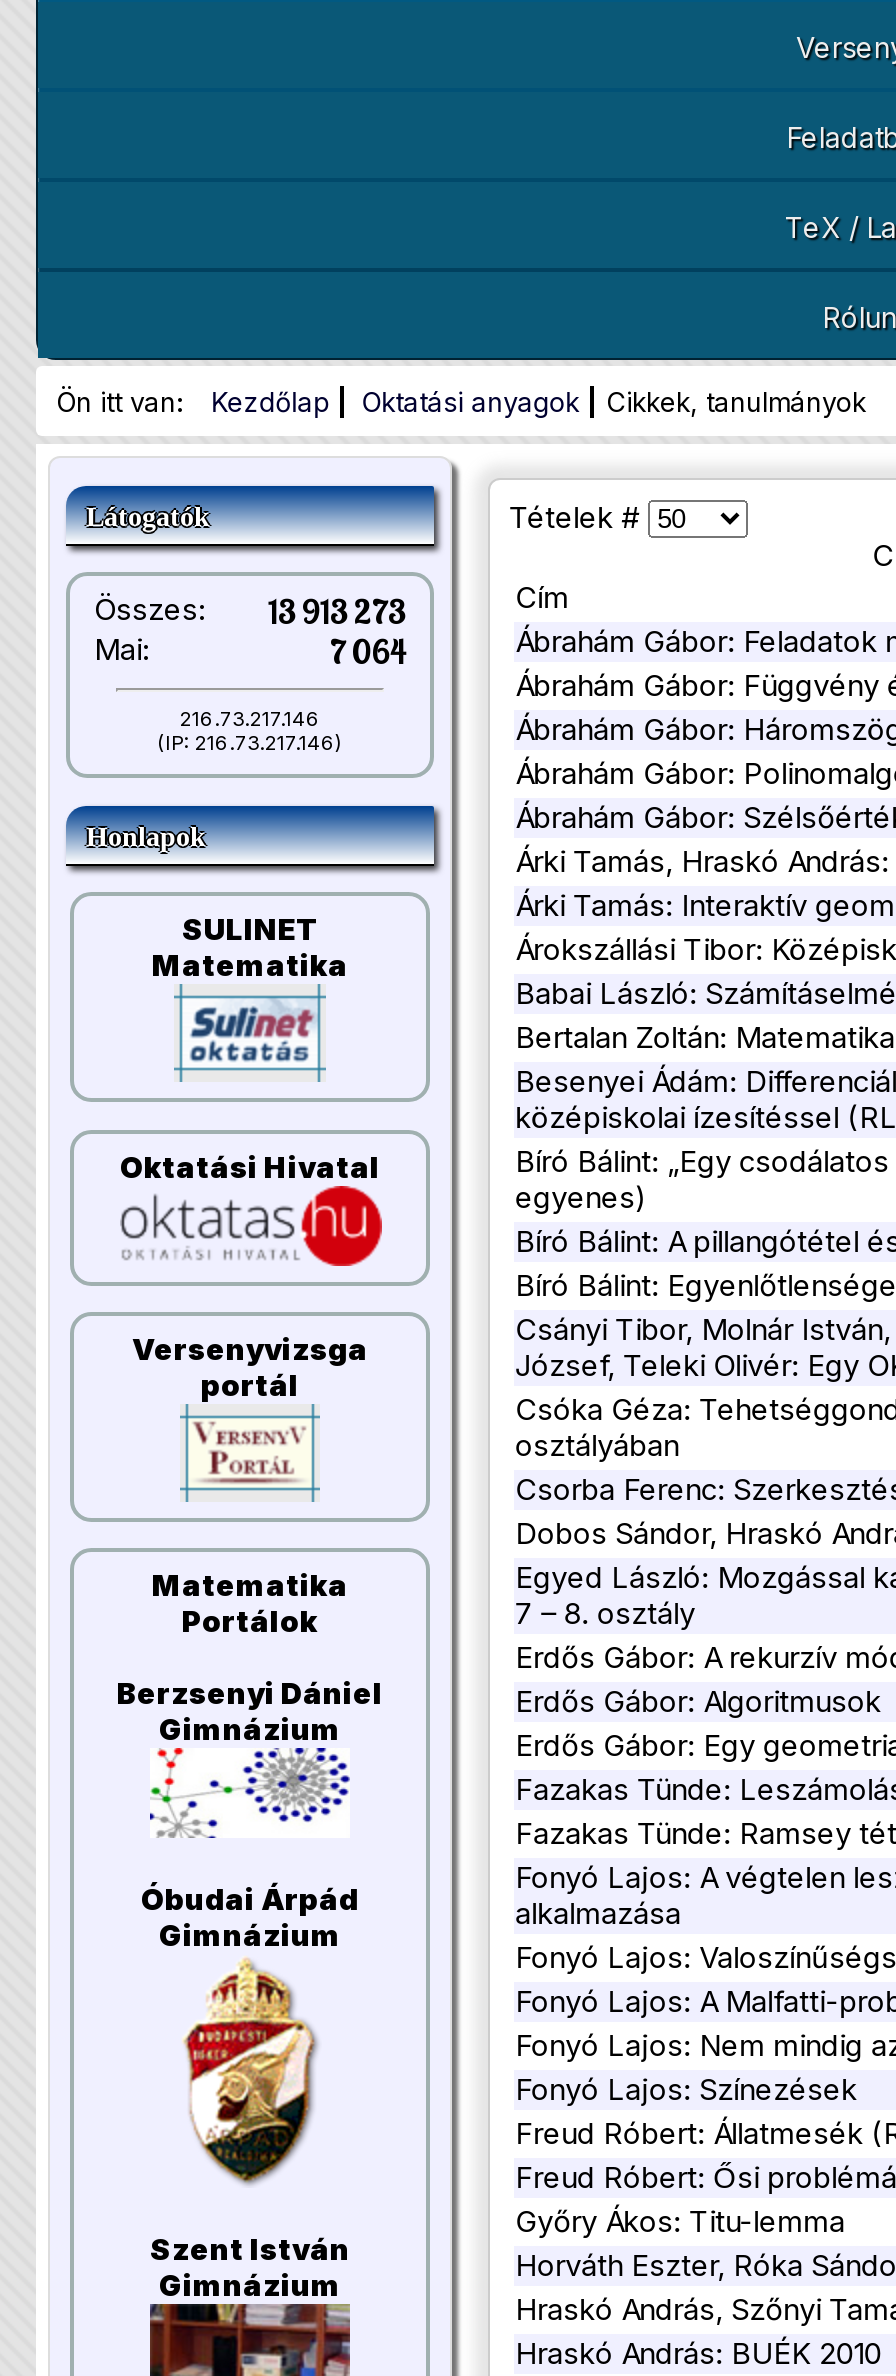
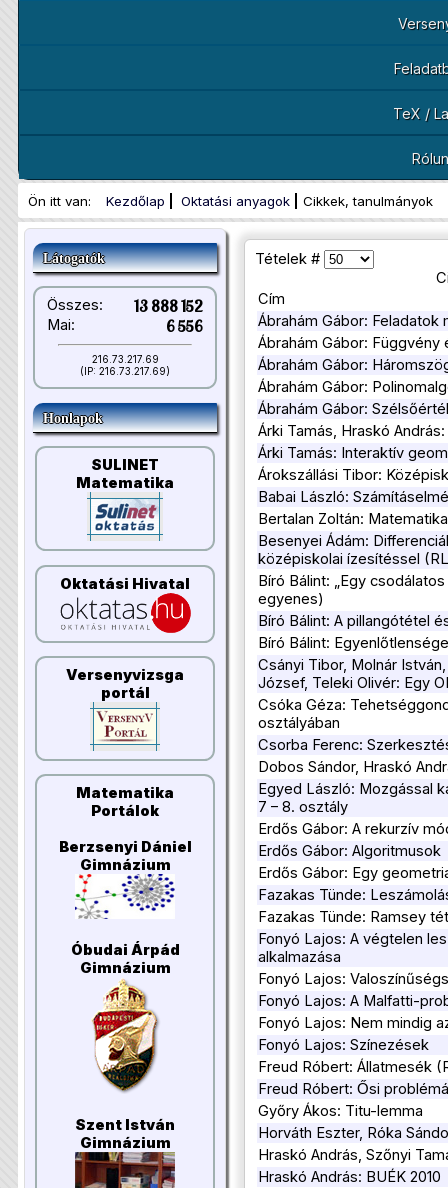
[94,593,406,633] Összes: 13 913 273 -> [47,296,203,316] Összes: 13 888 152
[330,633,406,673] 7 064 -> [166,316,203,336] 6 556
[180,706,320,730] 216.73.217.146 -> [91,353,158,365] 216.73.217.69
[157,730,343,754] (IP: 216.73.217.146) -> [80,365,170,377] (IP: 216.73.217.69)

